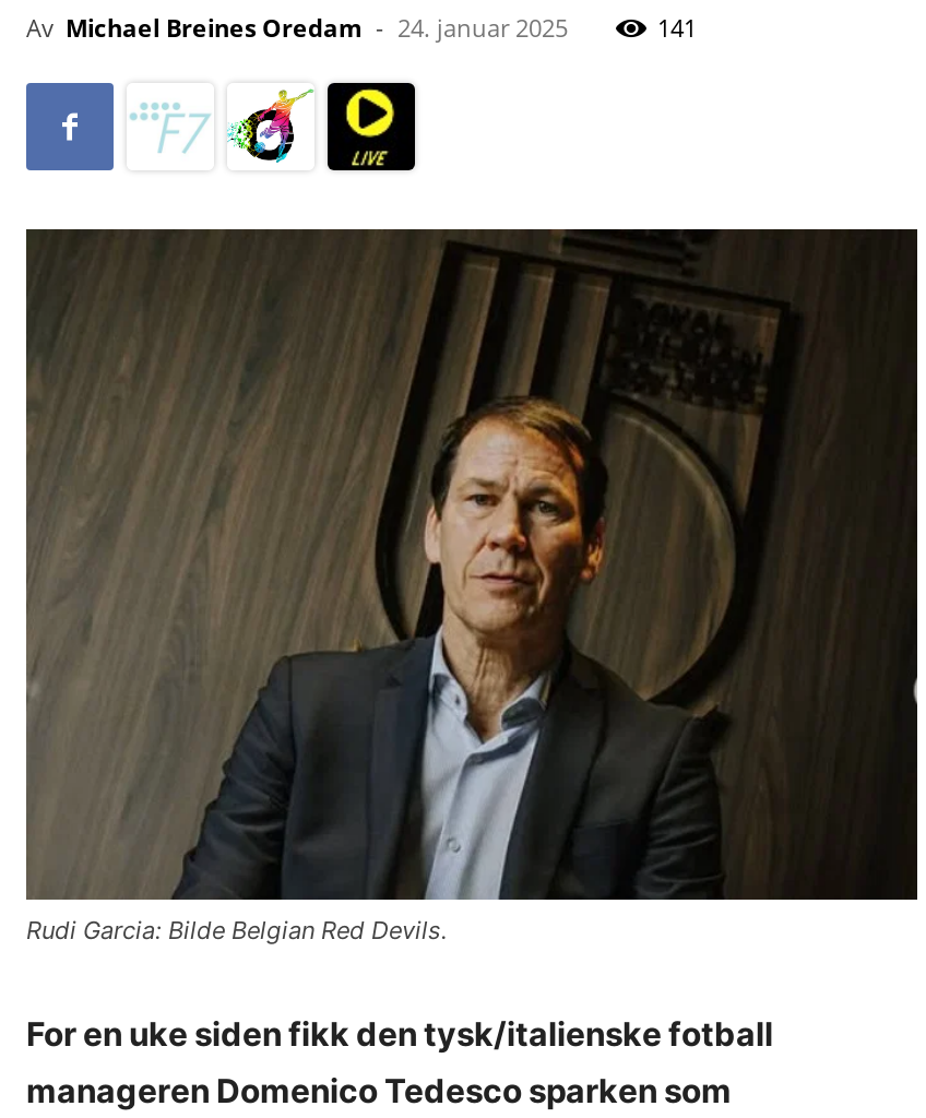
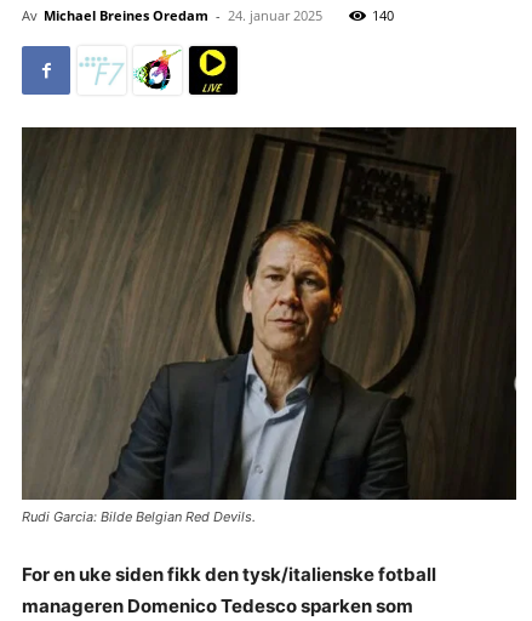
[657,11,697,44] 141 -> [372,6,394,24] 140

